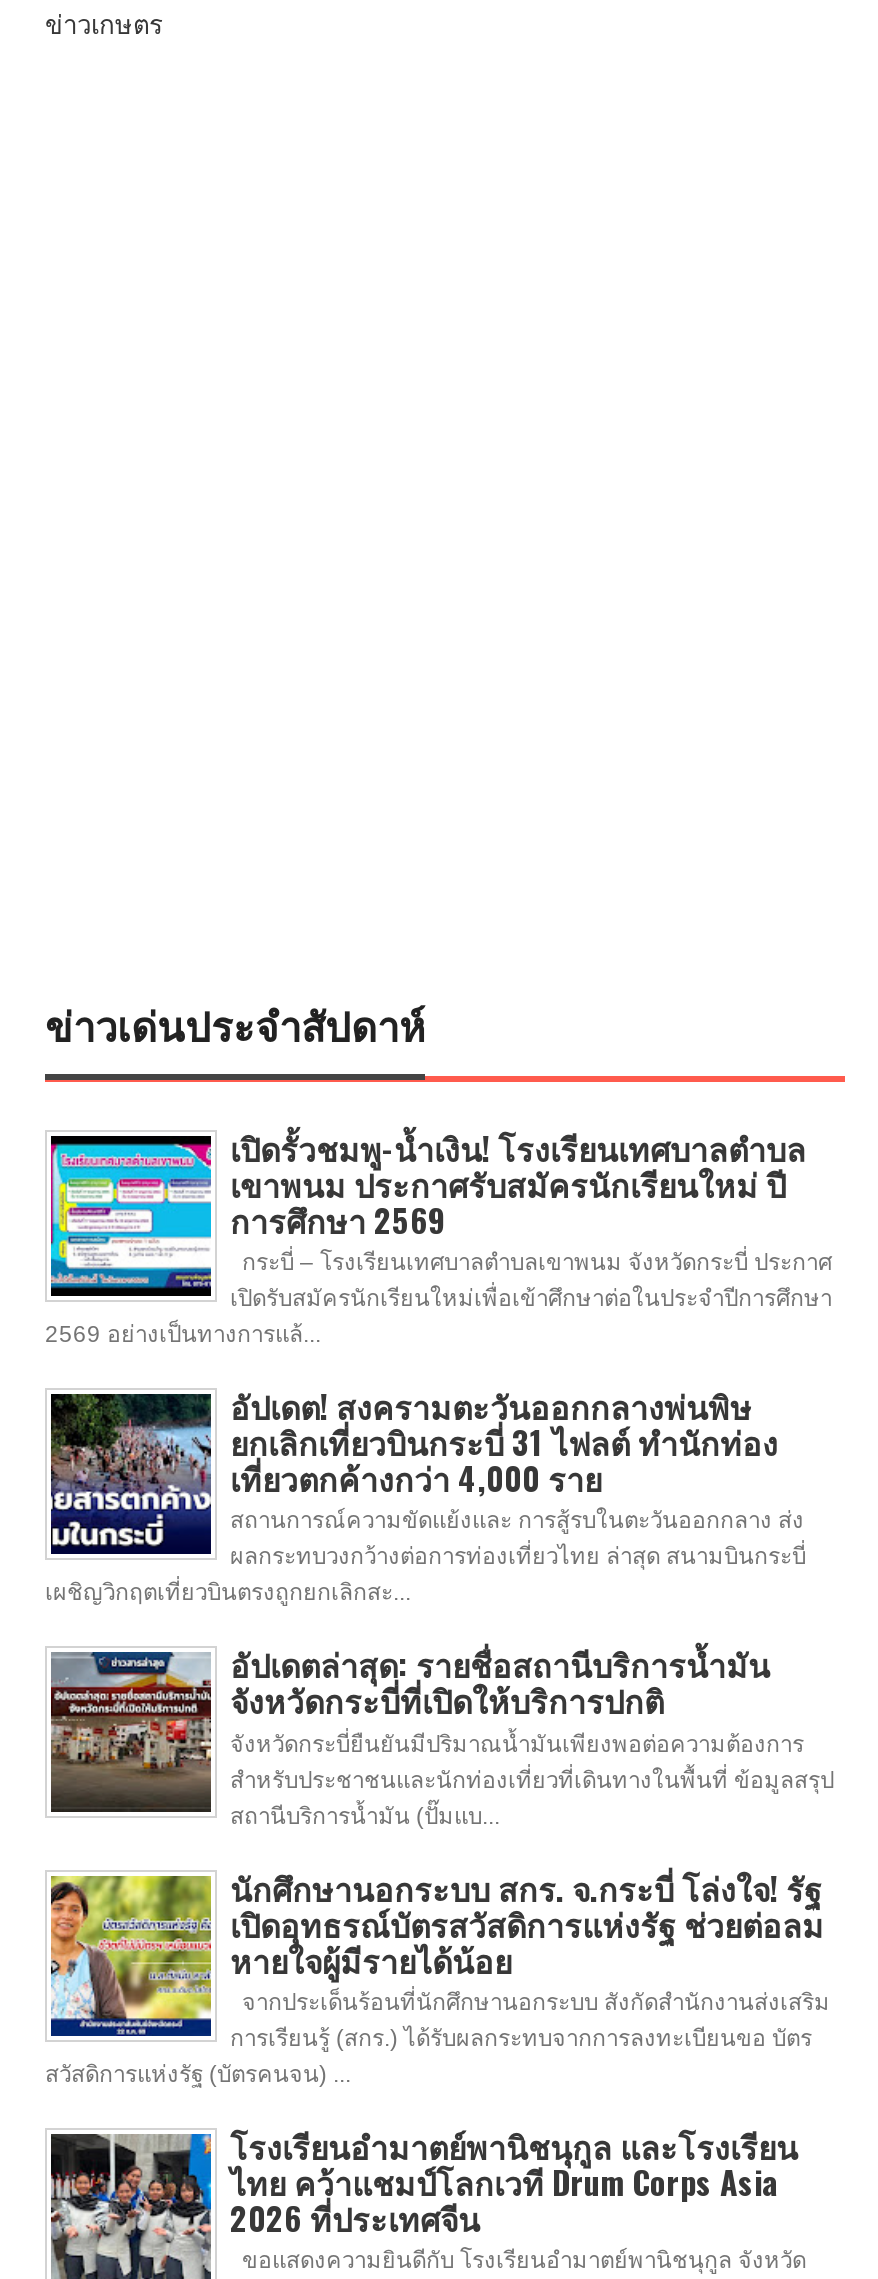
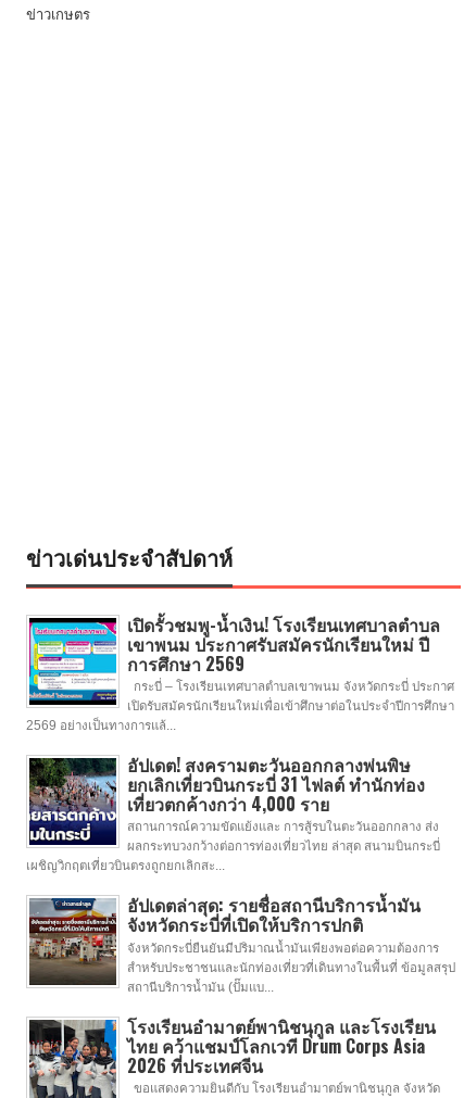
[45,1863,830,2086] [image] | นักศึกษานอกระบบ สกร. จ.กระบี่ โล่งใจ! รัฐ | เปิดอุทธรณ์บัตรสวัสดิการแห่งรัฐ ช่วยต่อลม | หายใจผู้มีรายได้น้อย | จากประเด็นร้อนที่นักศึกษานอกระบบ สังกัดสำนักงานส่งเสริม | การเรียนรู้ (สกร.) ได้รับผลกระทบจากการลงทะเบียนขอ บัตร | สวัสดิการแห่งรัฐ (บัตรคนจน) ... -> none

